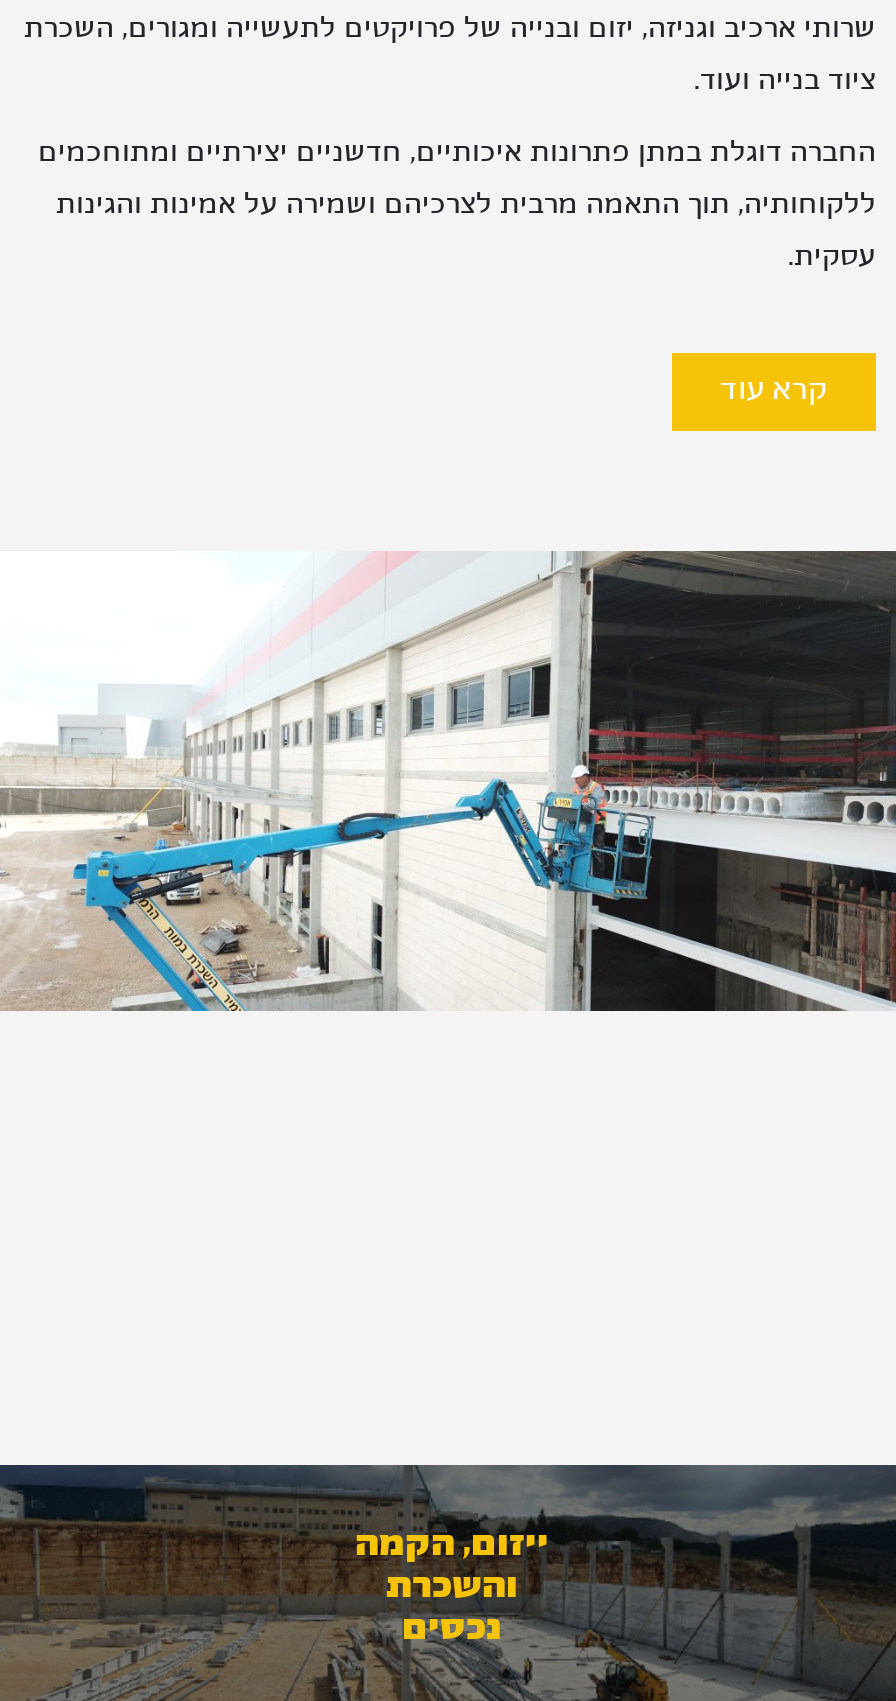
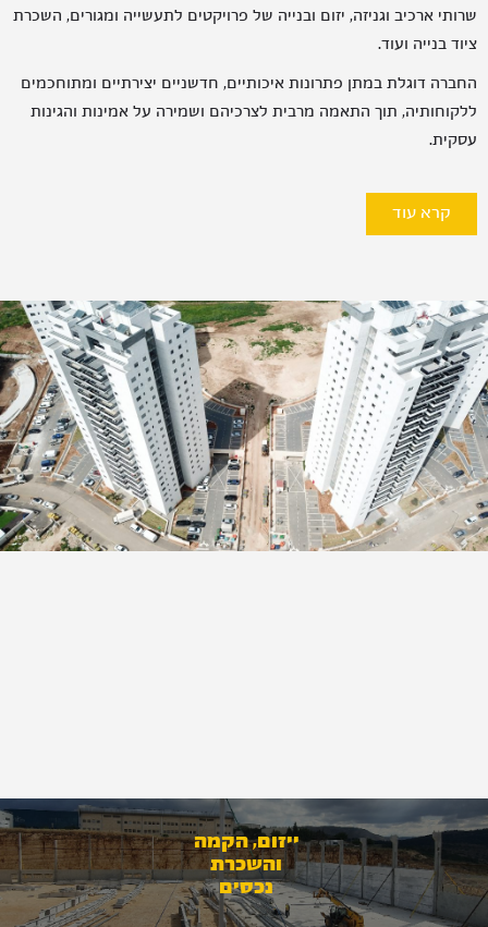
[6,549,890,1013] [image] -> [3,300,485,552] [image]

